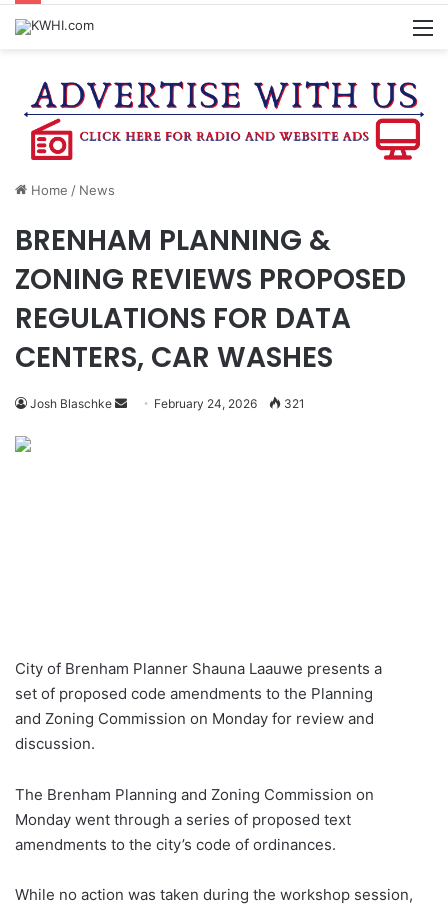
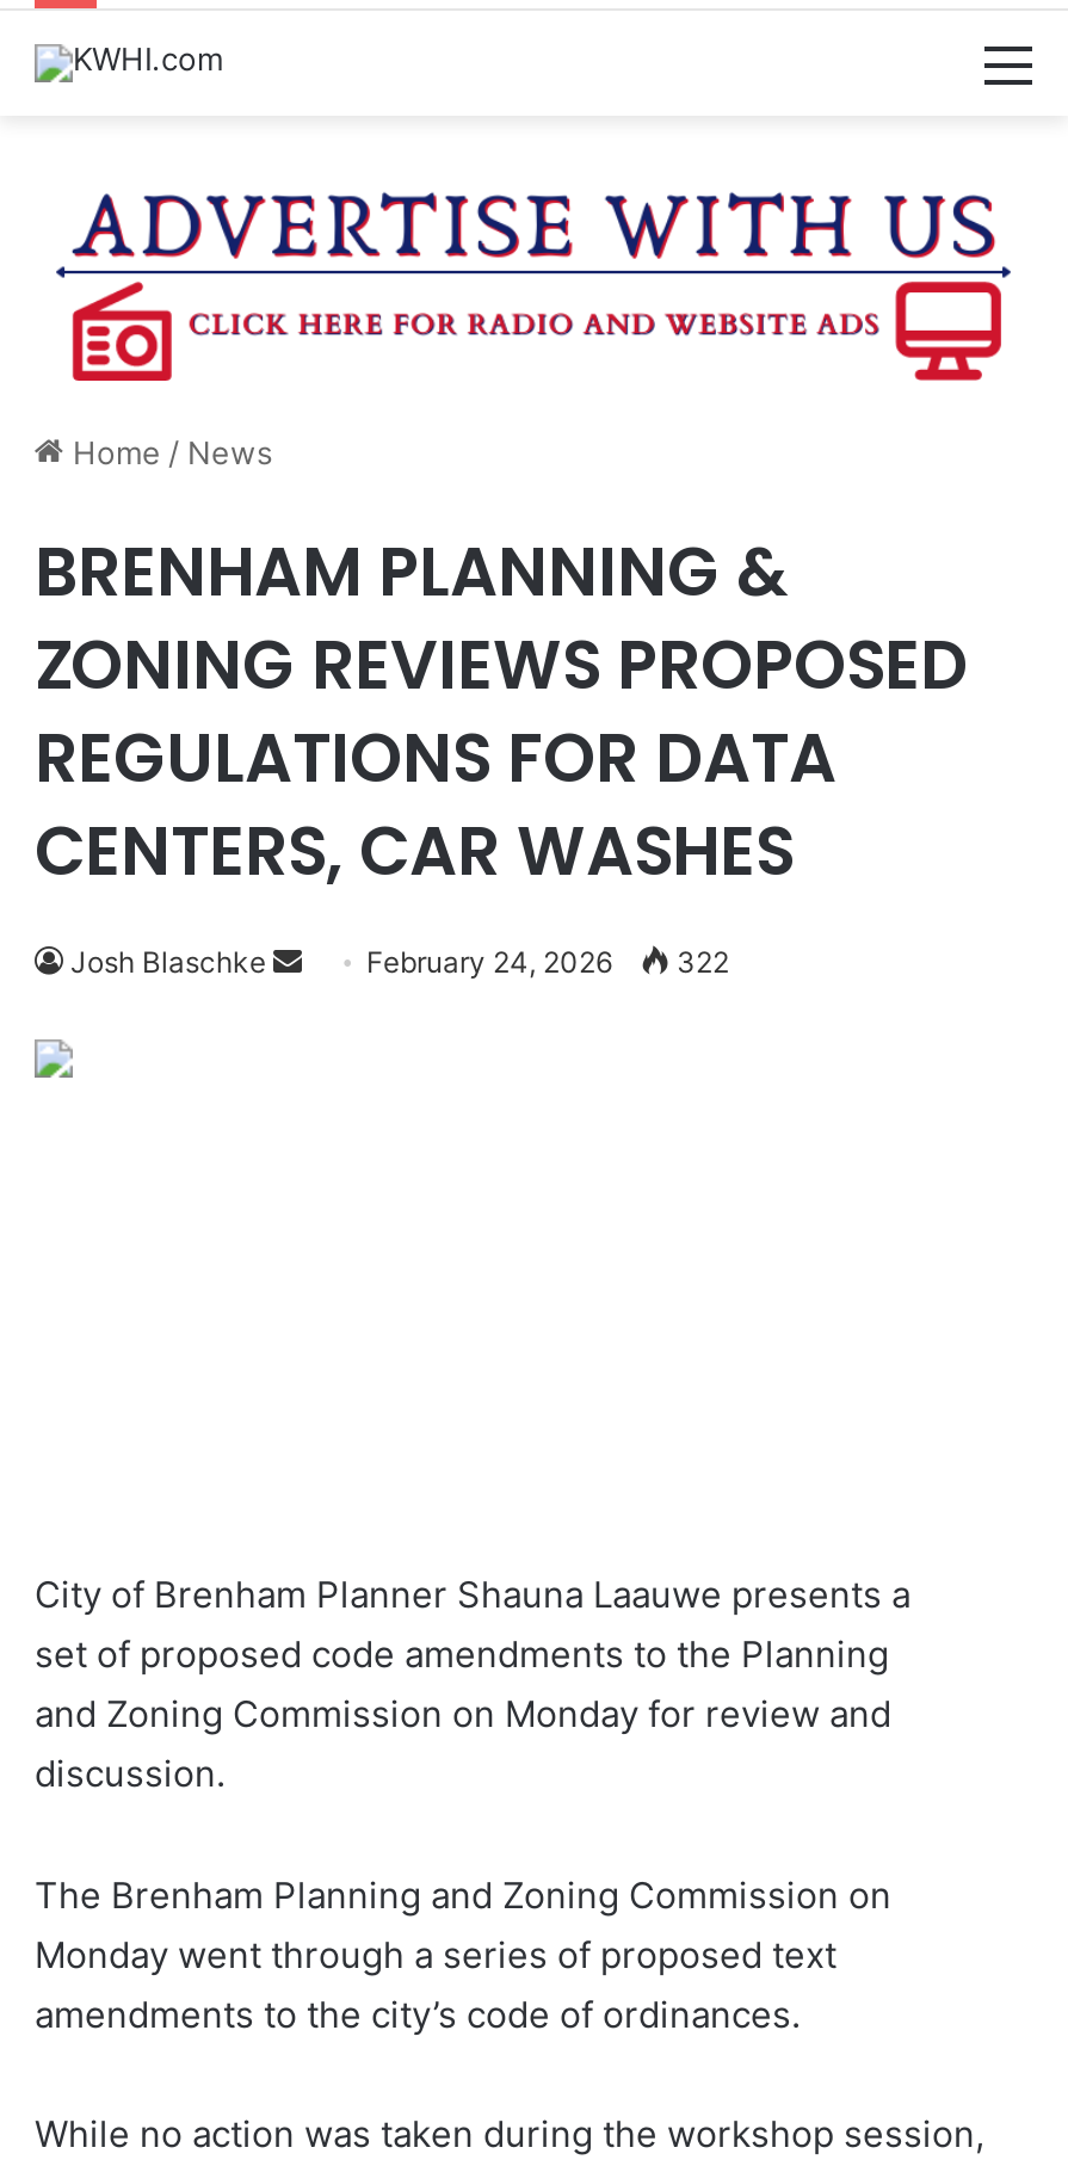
[281,396,305,411] 321 -> [669,944,729,980] 322

